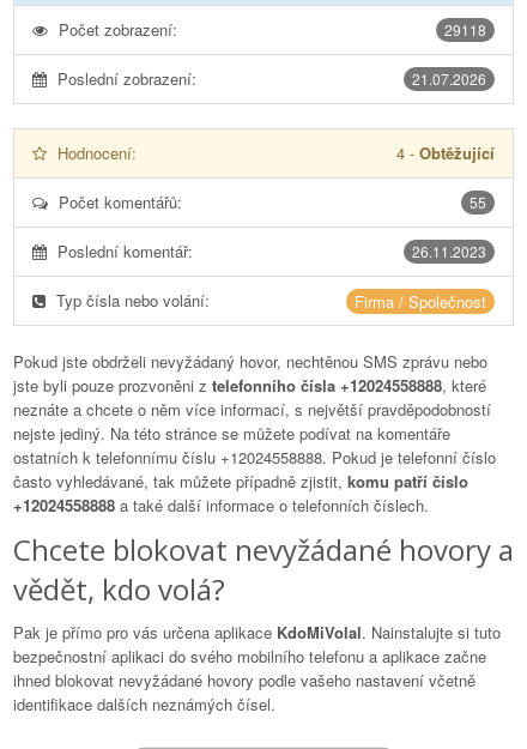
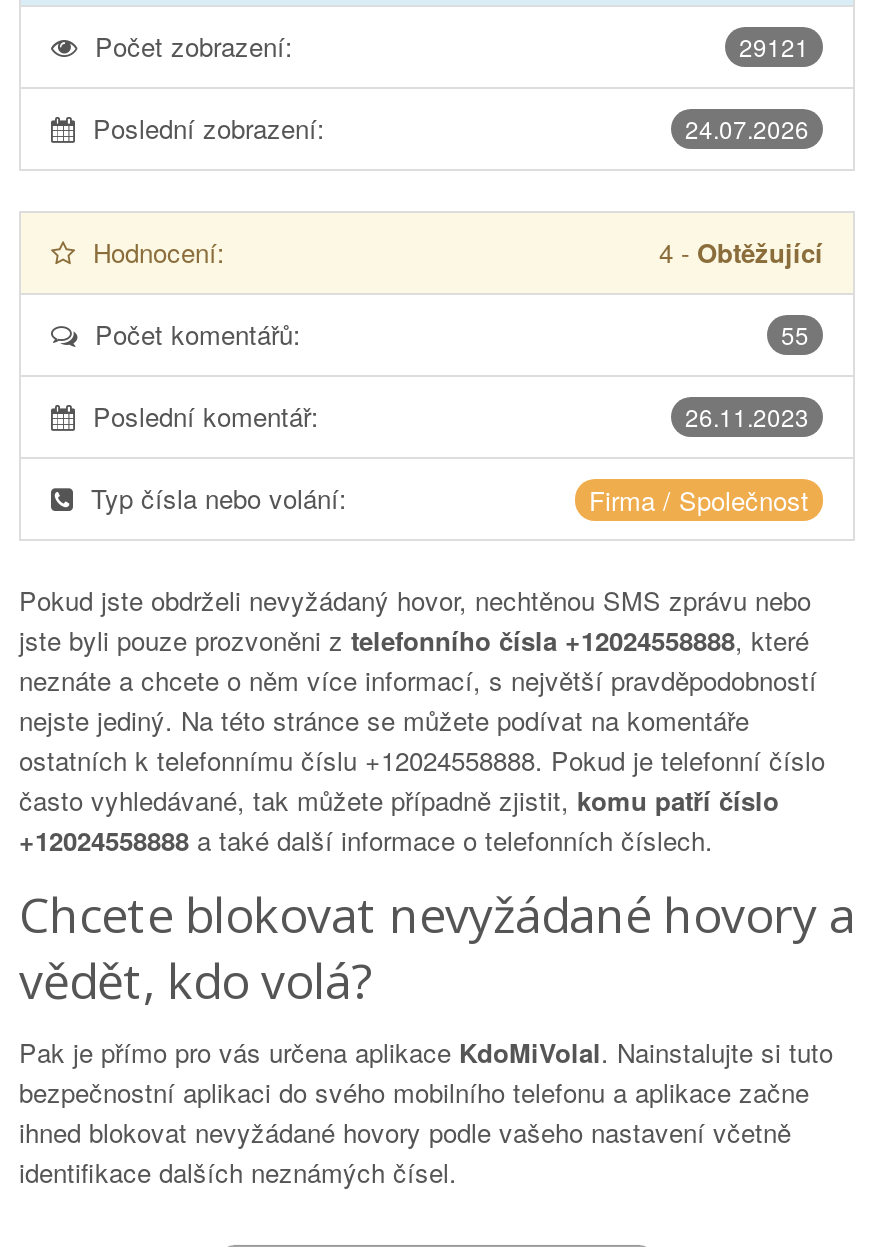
[444,19,486,40] 29118 -> [739,29,809,63] 29121
[412,68,486,89] 21.07.2026 -> [685,111,809,145] 24.07.2026

